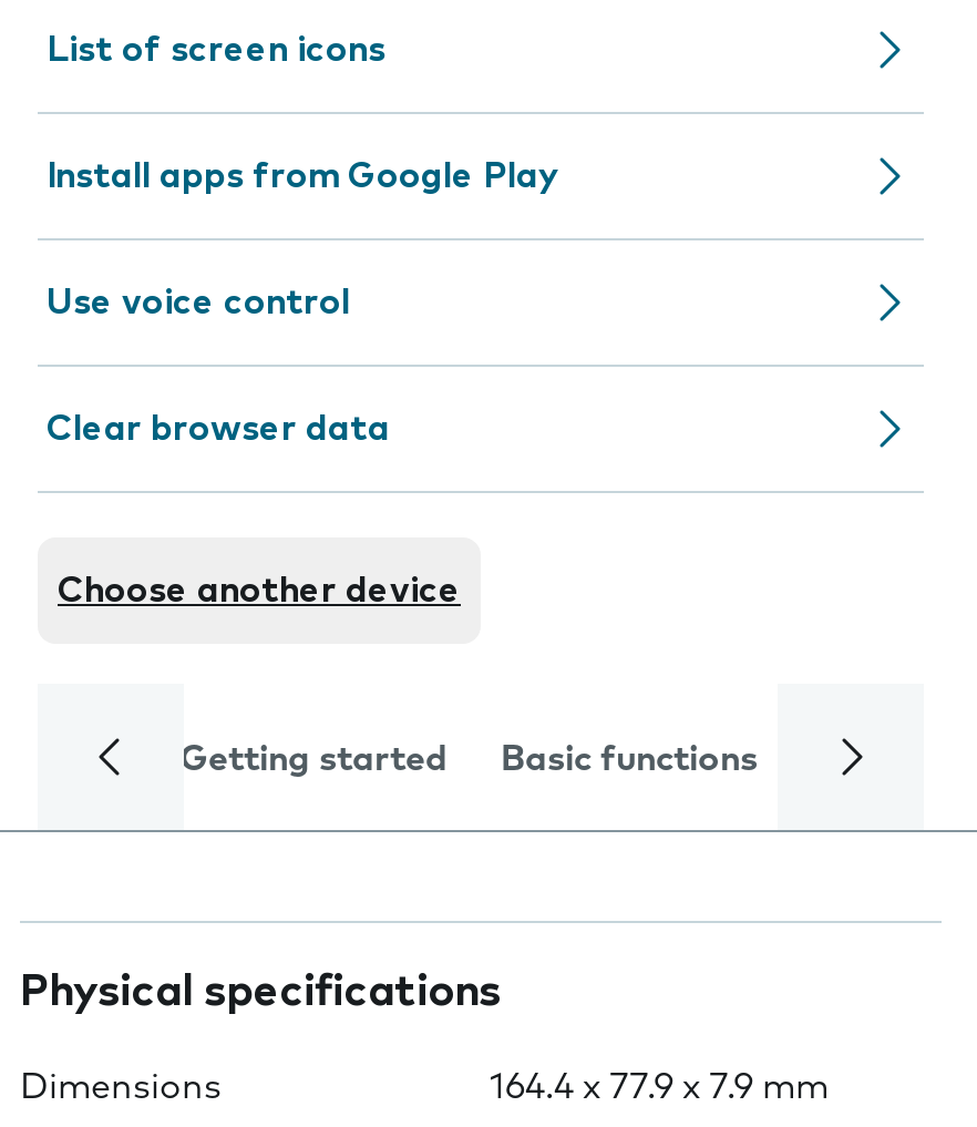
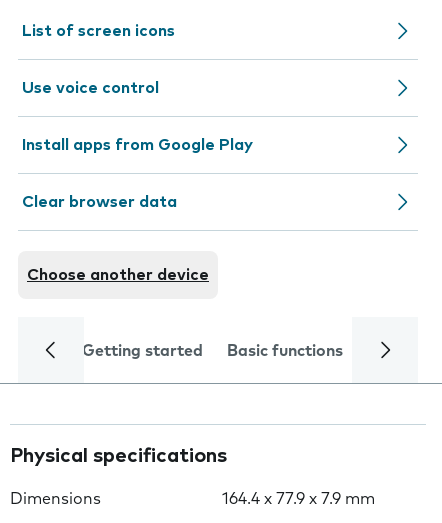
moved [47,158,558,194] -> [22,137,253,153]: Install apps from Google Play
moved [47,285,350,320] -> [22,80,159,96]: Use voice control

